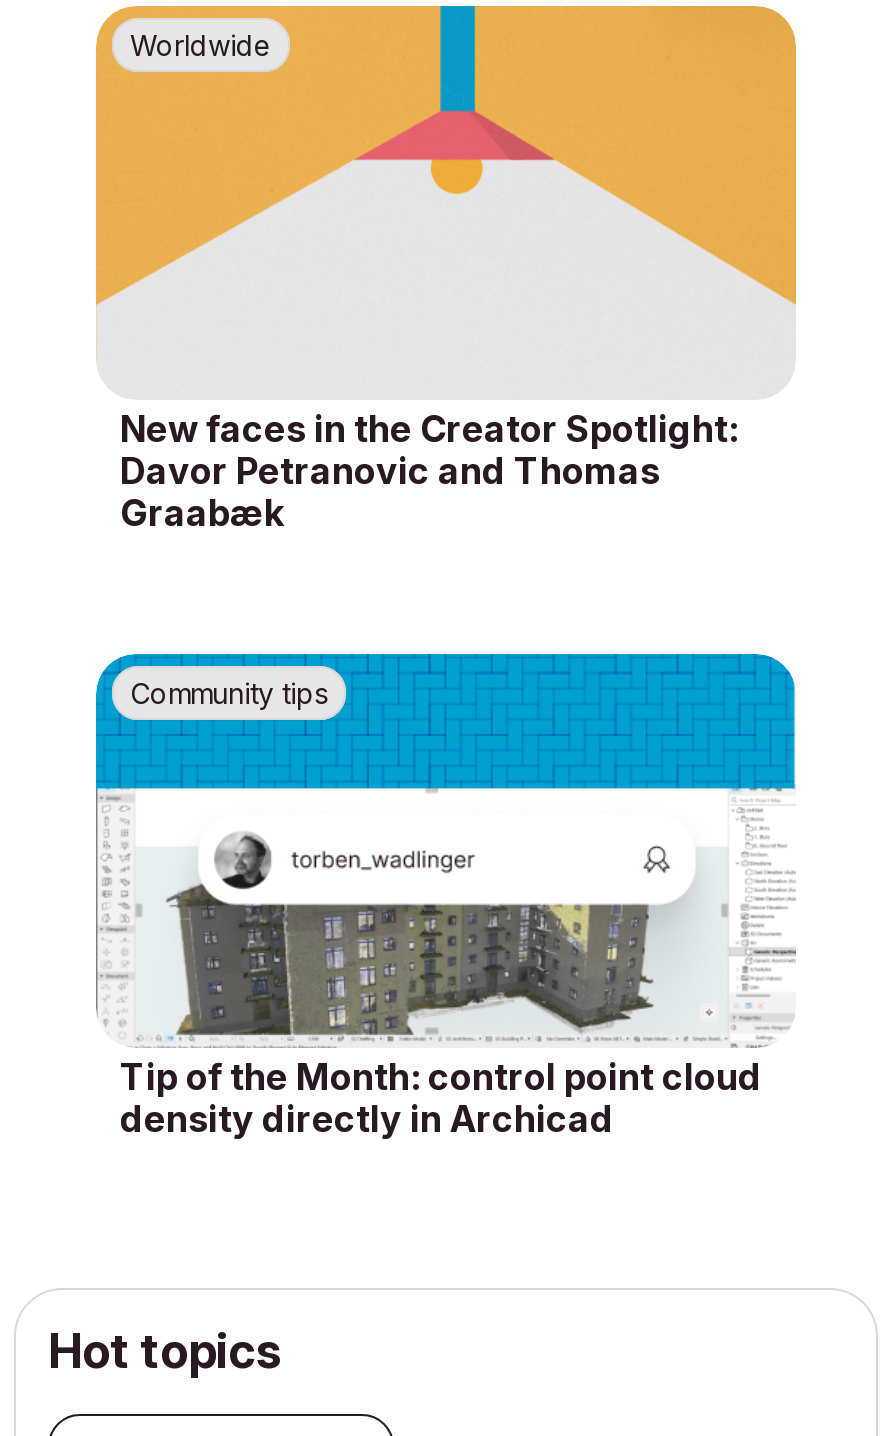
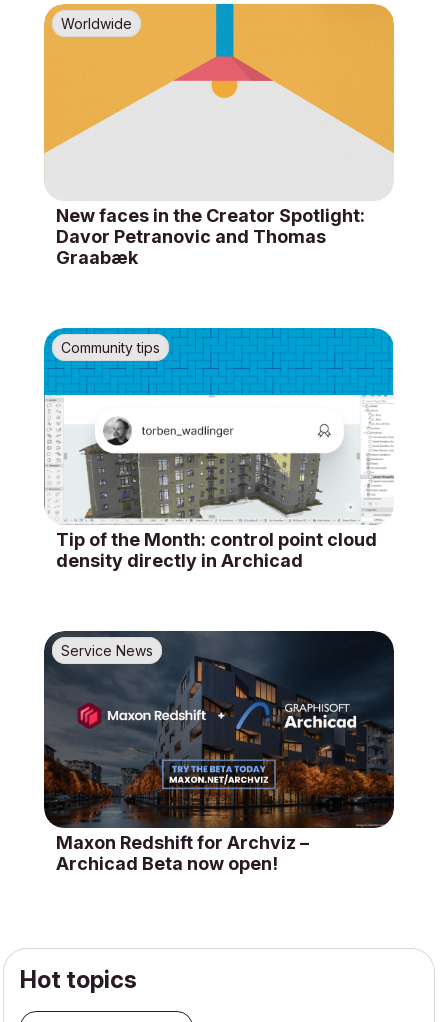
none -> [43,630,395,829] [image] | Service News
none -> [56,832,309,874] Maxon Redshift for Archviz – | Archicad Beta now open!

